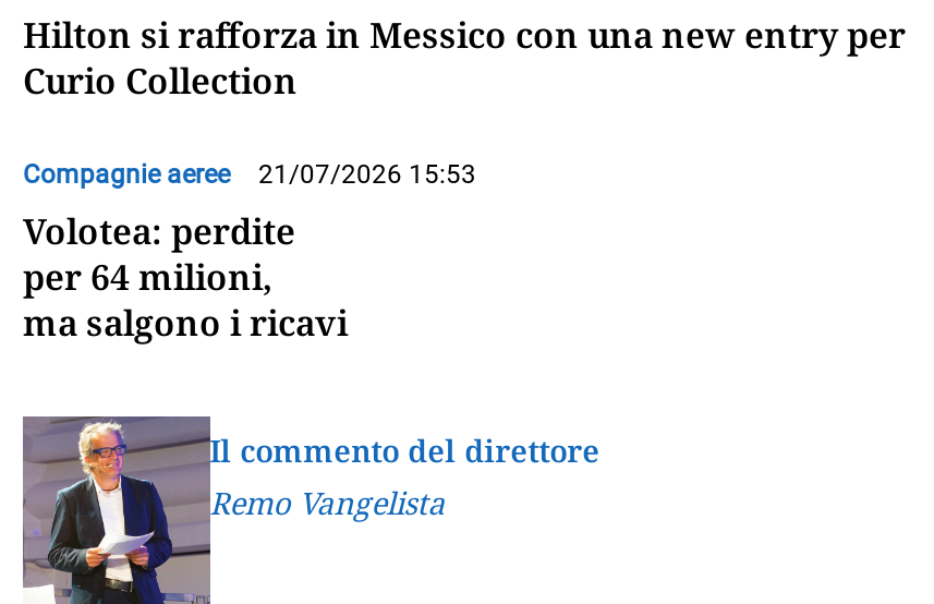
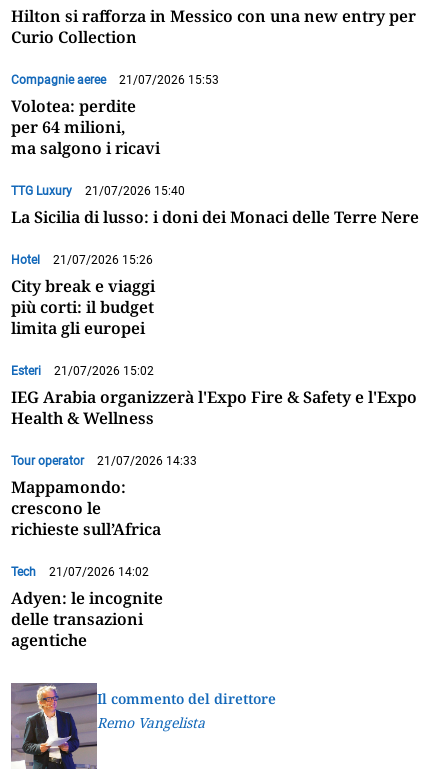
none -> [11,184,419,651] TTG Luxury | 21/07/2026 15:40 | La Sicilia di lusso: i doni dei Monaci delle Terre Nere | Hotel | 21/07/2026 15:26 | City break e viaggi | più corti: il budget | limita gli europei | Esteri | 21/07/2026 15:02 | IEG Arabia organizzerà l'Expo Fire & Safety e l'Expo | Health & Wellness | Tour operator | 21/07/2026 14:33 | Mappamondo: | crescono le | richieste sull’Africa | Tech | 21/07/2026 14:02 | Adyen: le incognite | delle transazioni | agentiche

